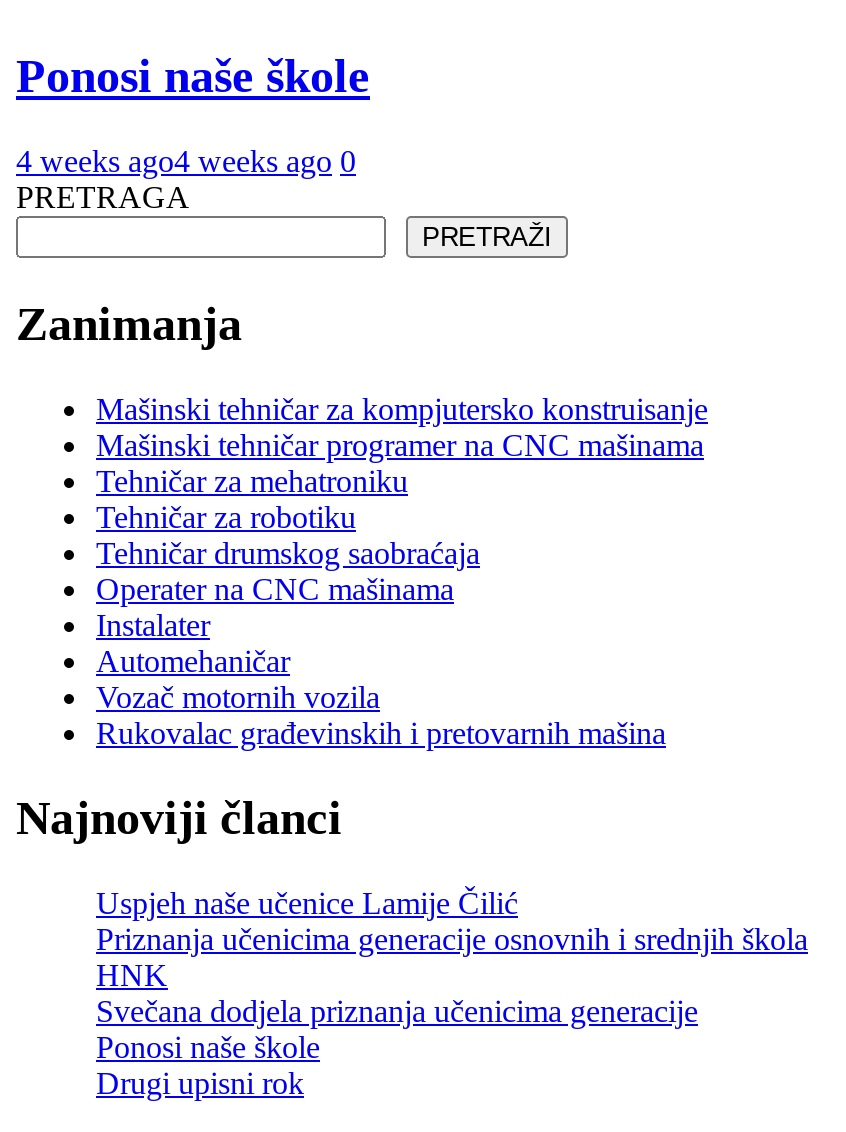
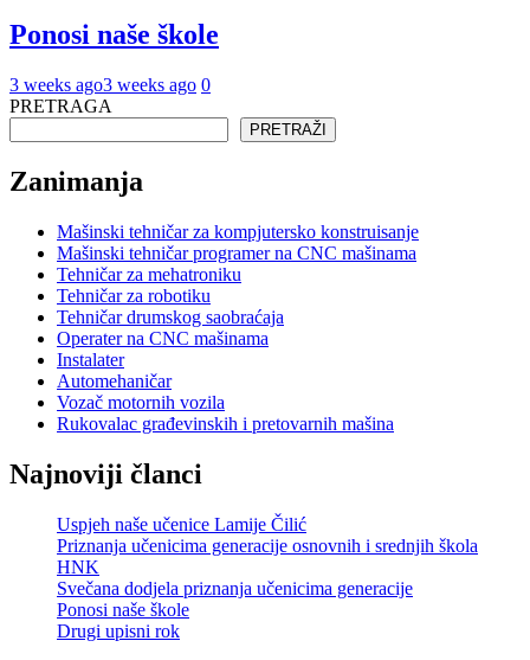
[16,144,356,178] 4 weeks ago4 weeks ago 0 -> [9,75,211,95] 3 weeks ago3 weeks ago 0

